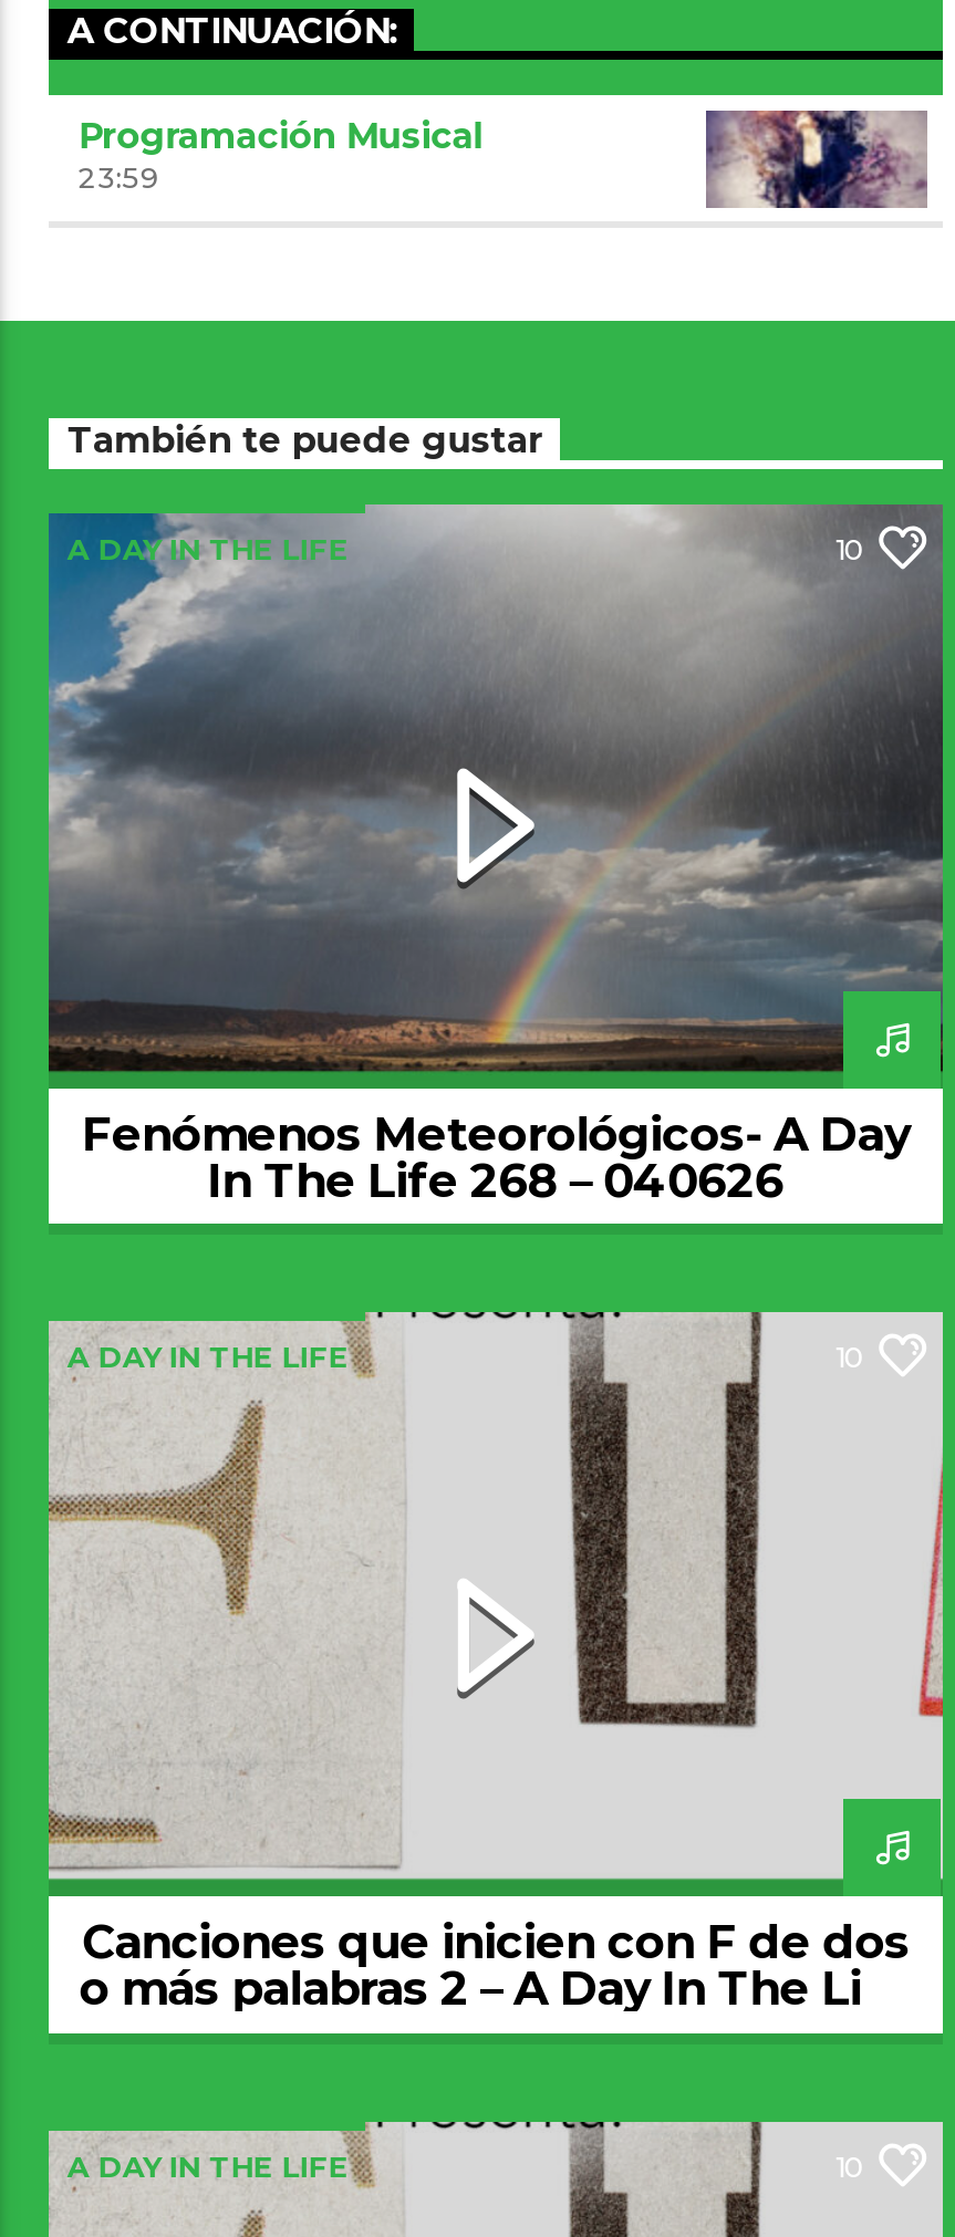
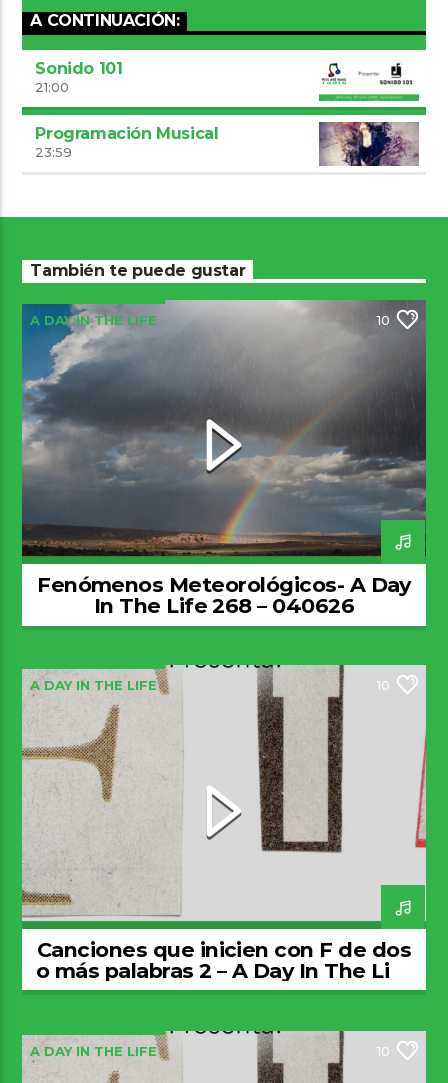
none -> [35,59,122,95] Sonido 101 | 21:00

